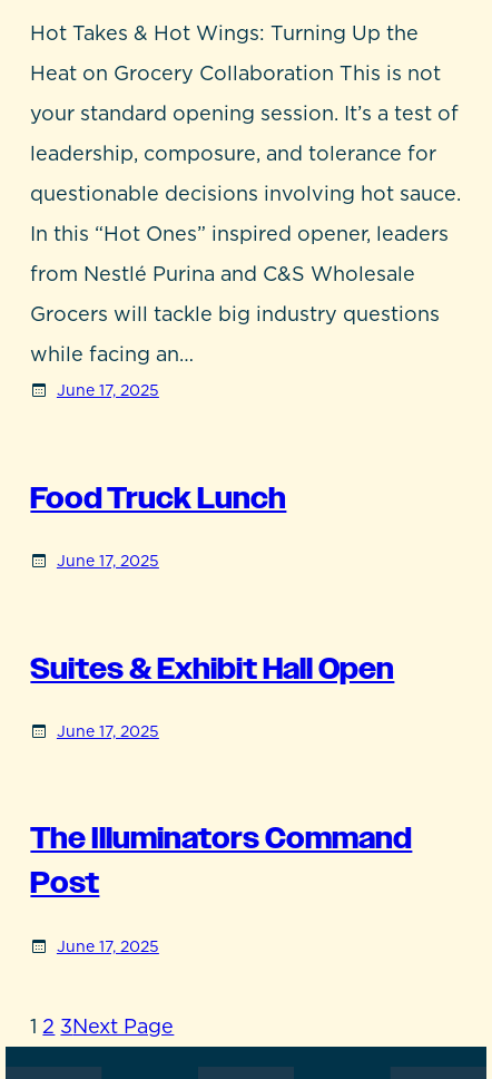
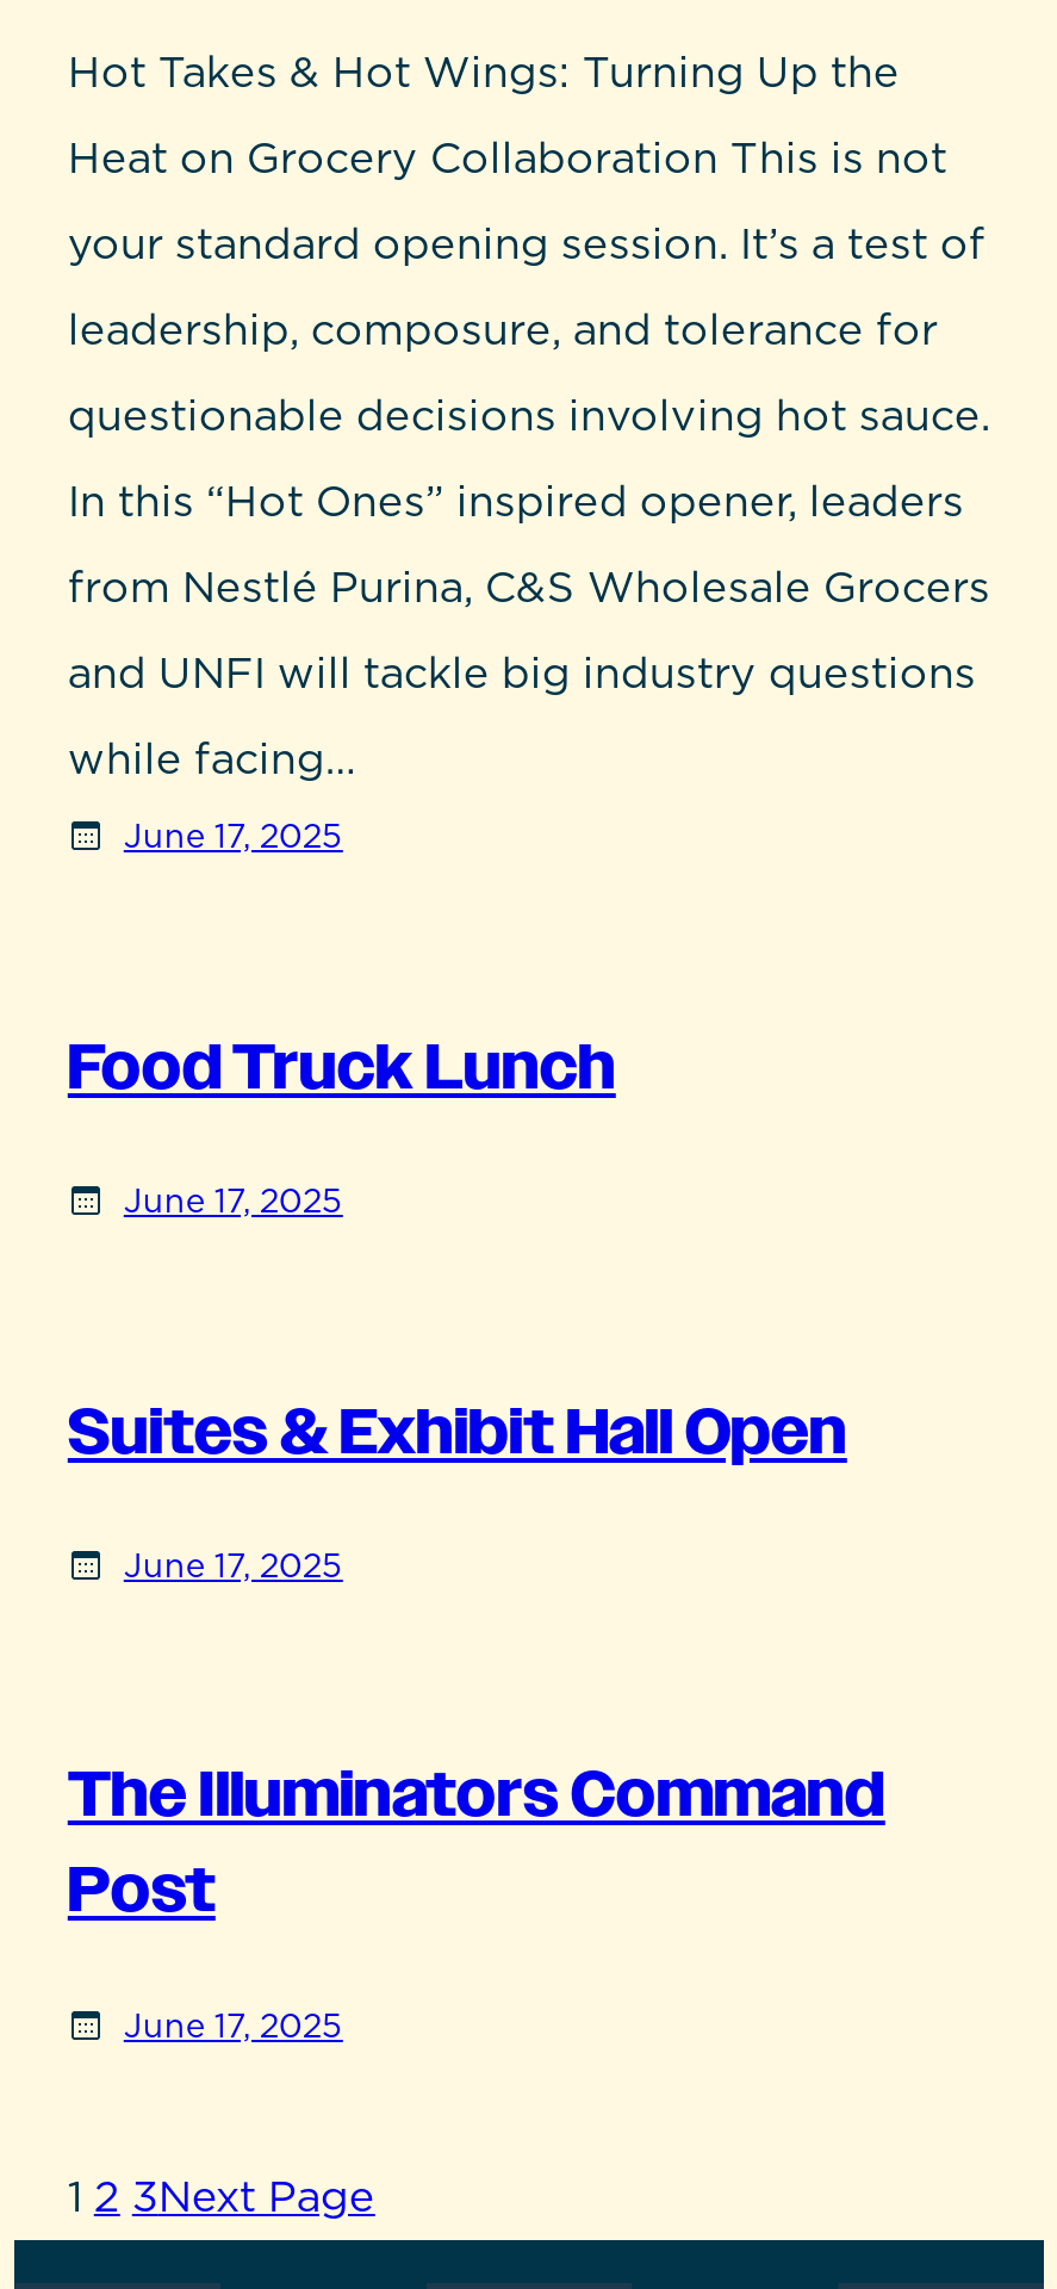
[30,260,440,368] from Nestlé Purina and C&S Wholesale | Grocers will tackle big industry questions | while facing an… -> [68,558,990,789] from Nestlé Purina, C&S Wholesale Grocers | and UNFI will tackle big industry questions | while facing…

